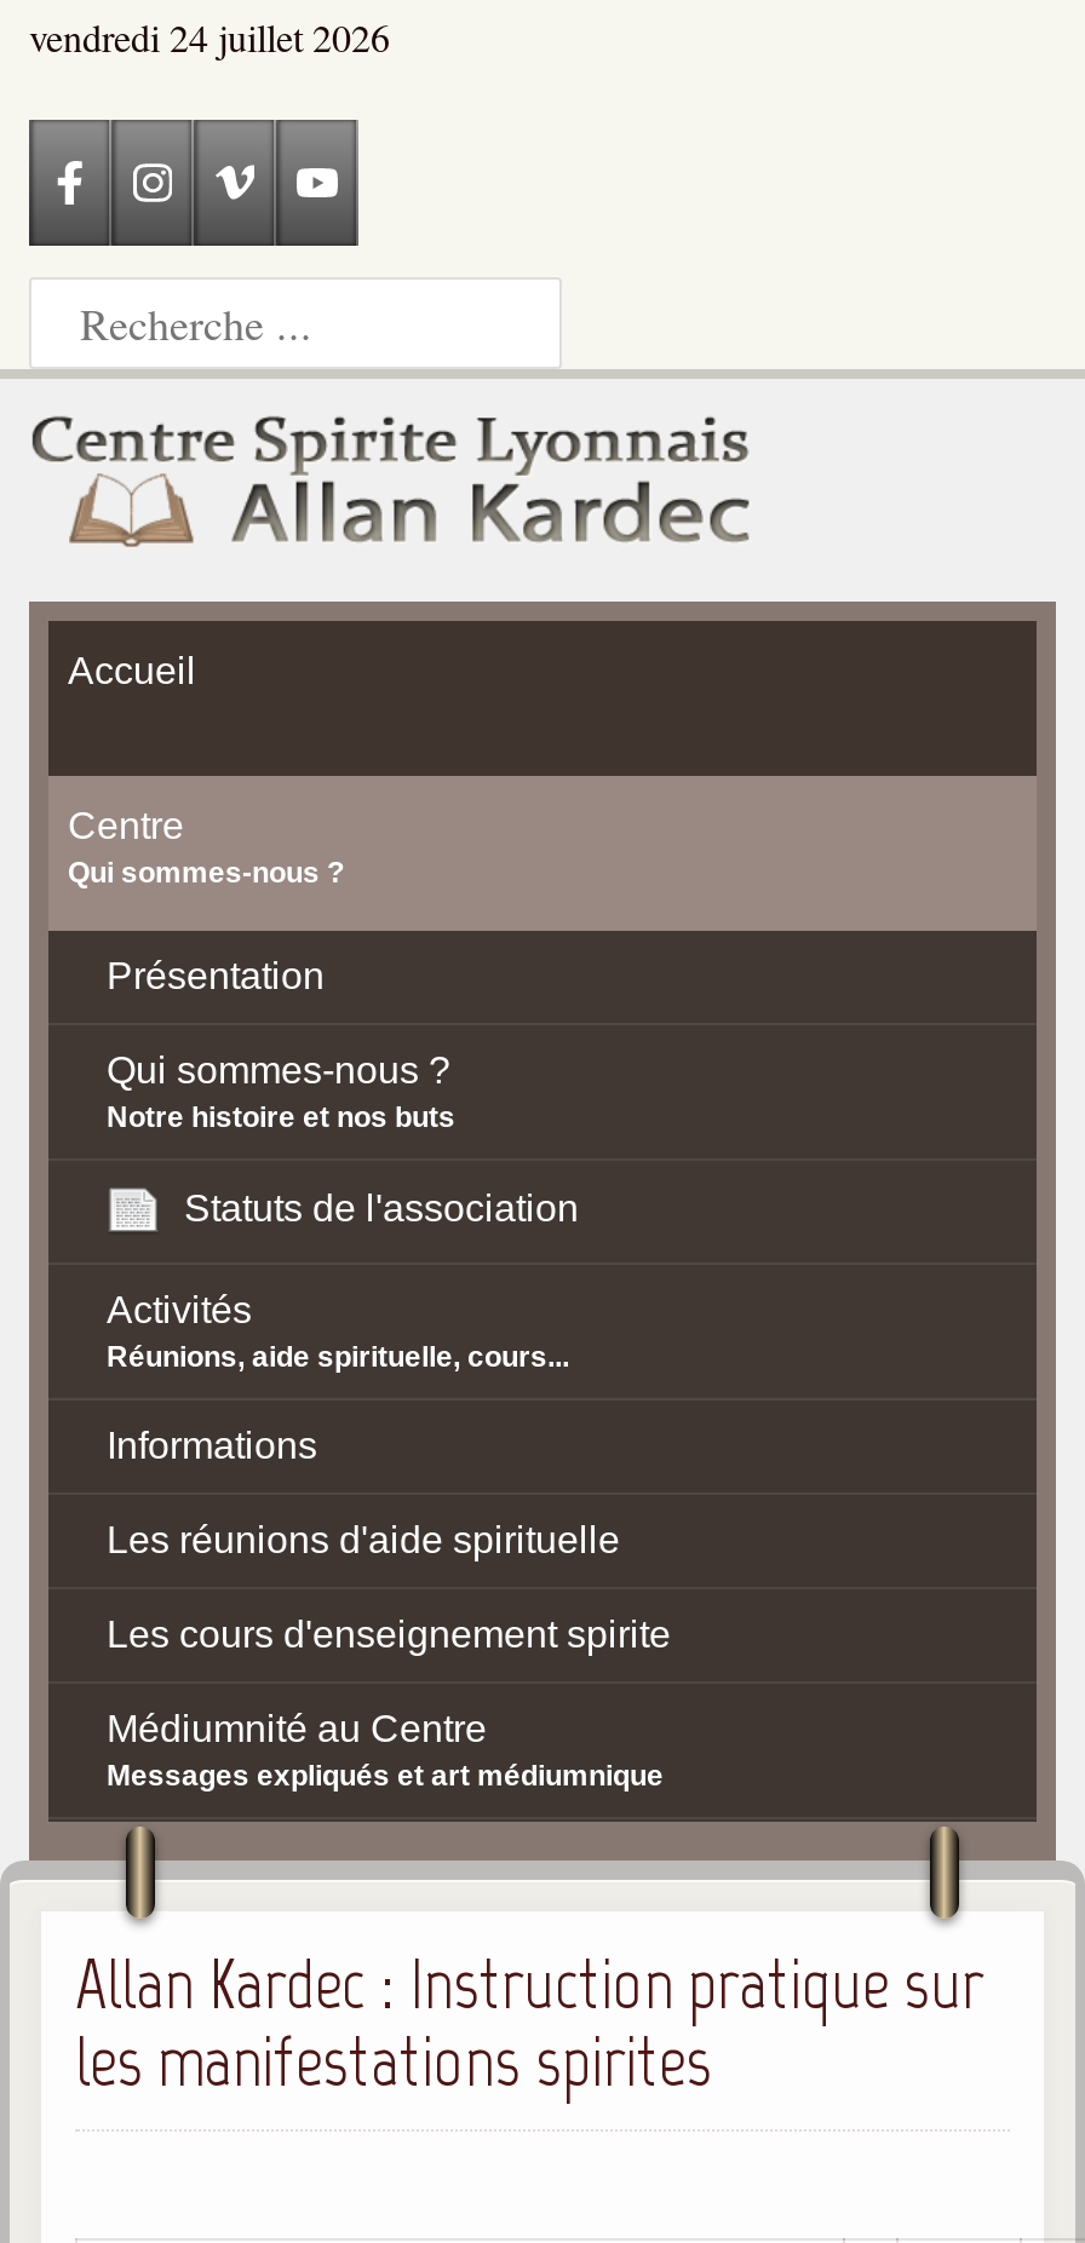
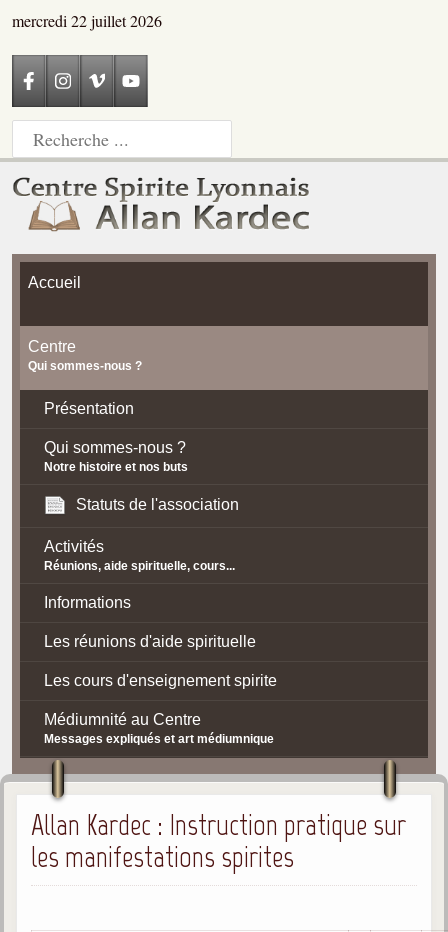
[29,11,390,62] vendredi 24 juillet 2026 -> [12,10,162,31] mercredi 22 juillet 2026

